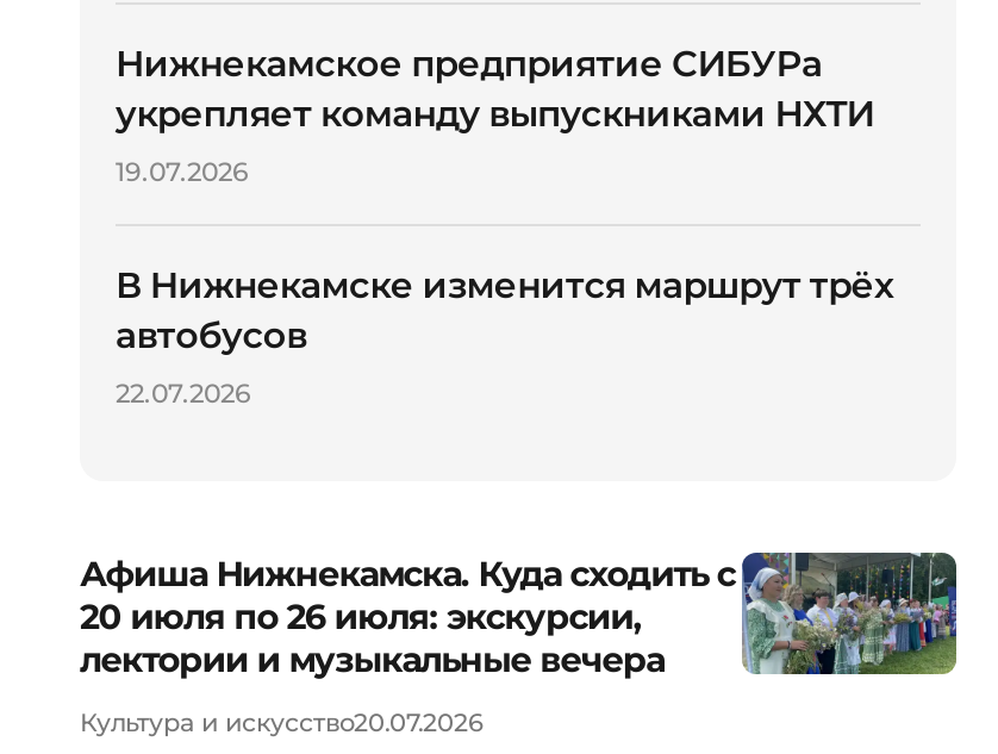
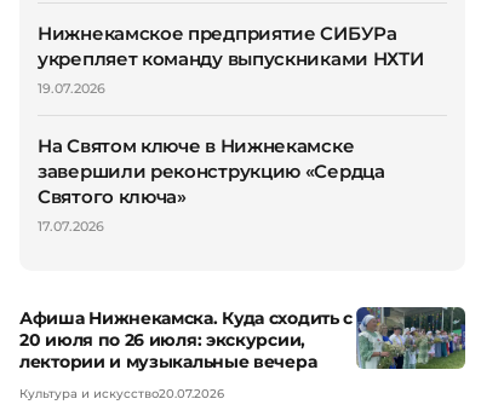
[116,263,892,410] В Нижнекамске изменится маршрут трёх | автобусов | 22.07.2026 -> [38,134,385,235] На Святом ключе в Нижнекамске | завершили реконструкцию «Сердца | Святого ключа» | 17.07.2026

